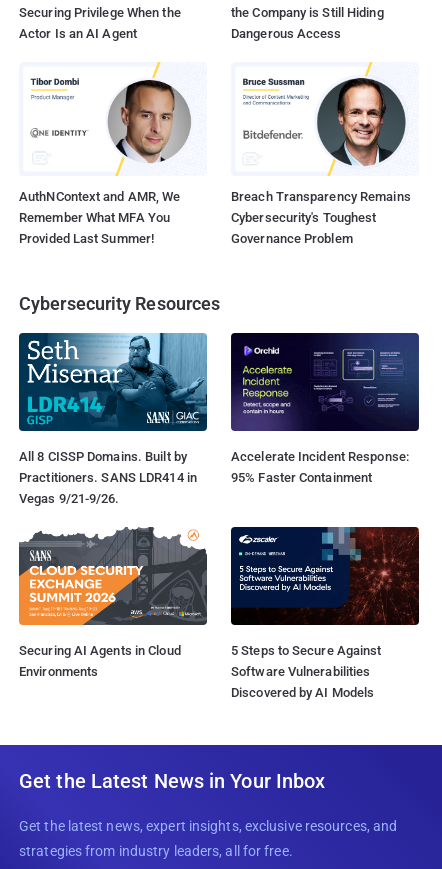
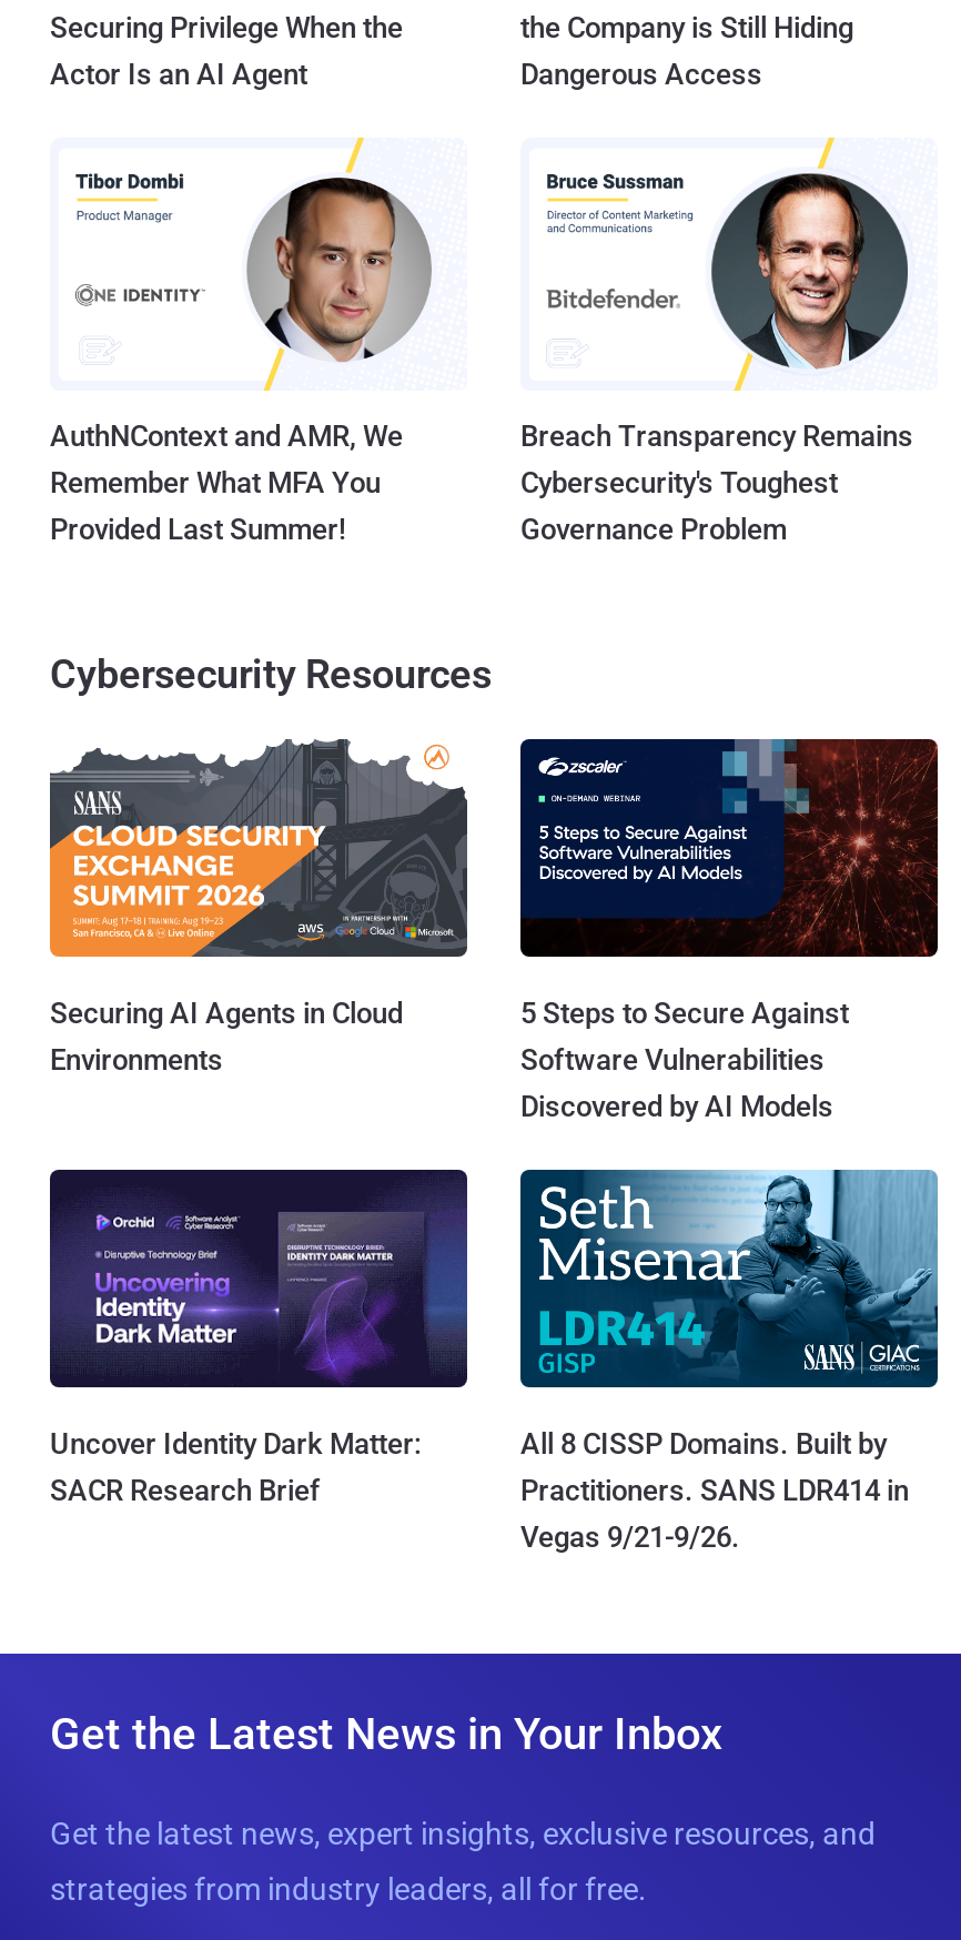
moved [18,332,208,506] -> [520,1168,940,1554]: [image] | All 8 CISSP Domains. Built by | Practitioners. SANS LDR414 in | Vegas 9/21-9/26.
[230,332,420,485] [image] | Accelerate Incident Response: | 95% Faster Containment -> none
moved [19,526,381,700] -> [50,737,849,1123]: [image] | Securing AI Agents in Cloud | Environments | 5 Steps to Secure Against | Software Vulnerabilities | Discovered by AI Models
none -> [48,1168,469,1508] [image] | Uncover Identity Dark Matter: | SACR Research Brief

